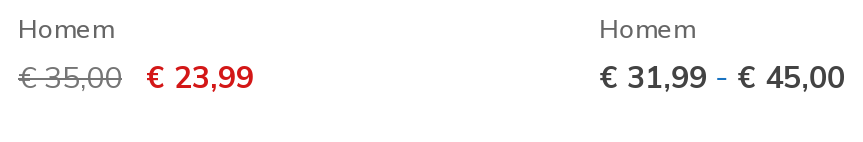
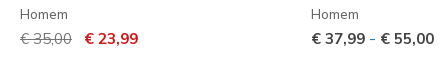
[599,55,845,95] € 31,99 - € 45,00 -> [311,28,434,48] € 37,99 - € 55,00

